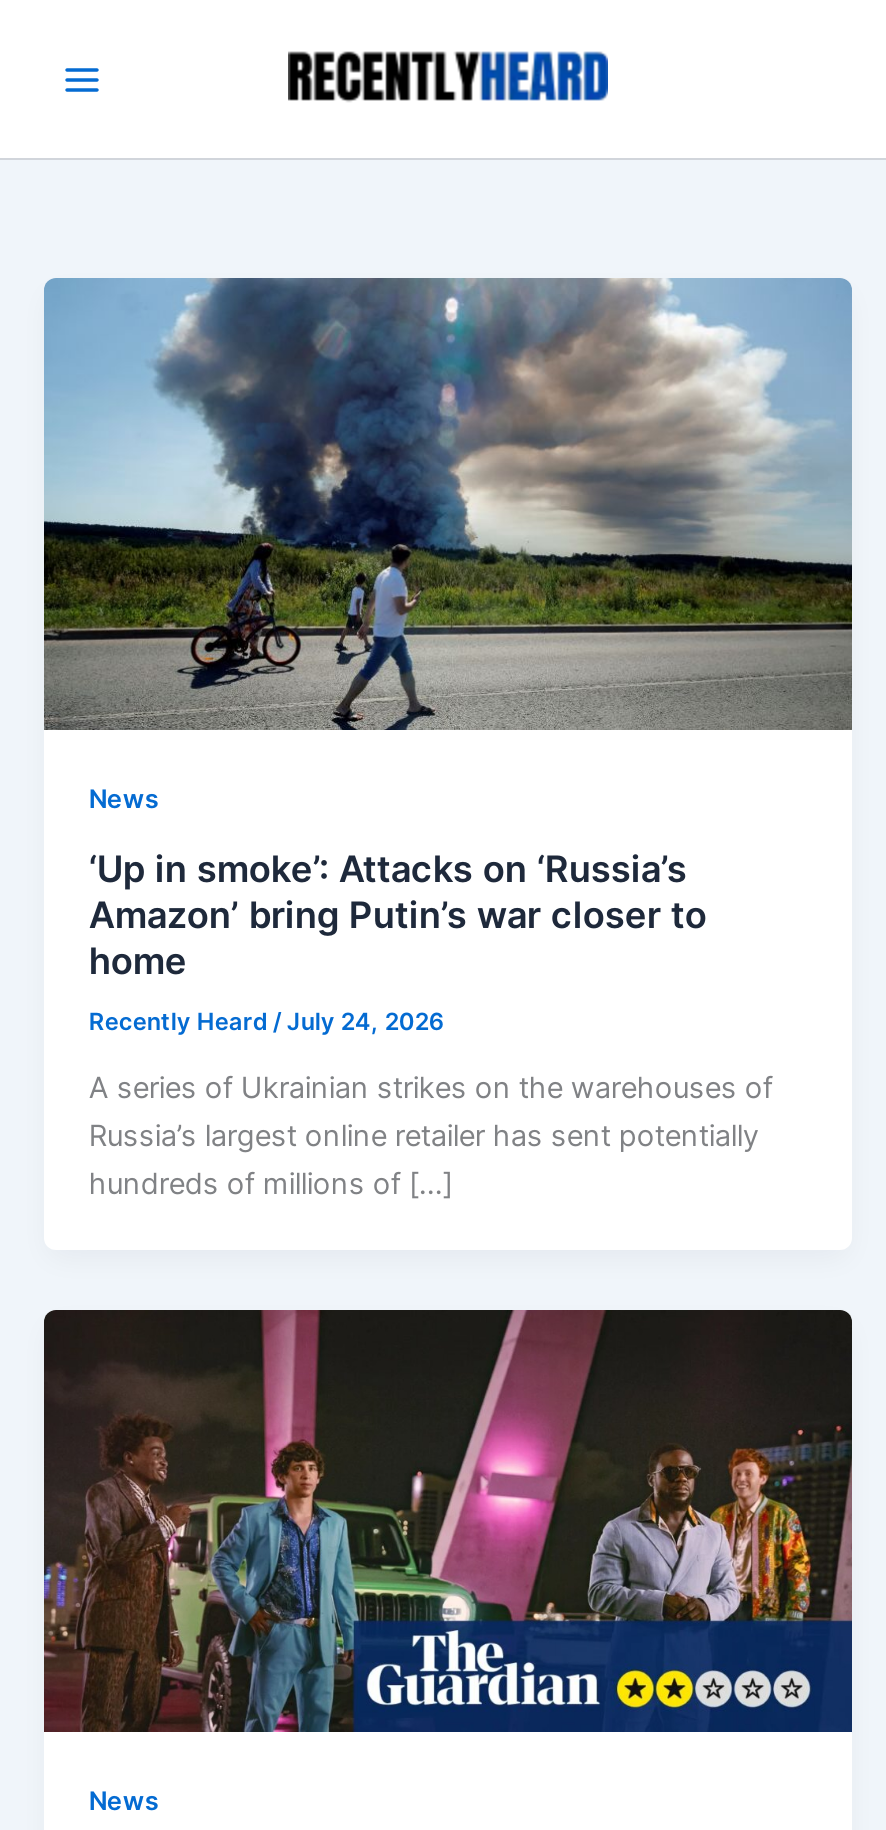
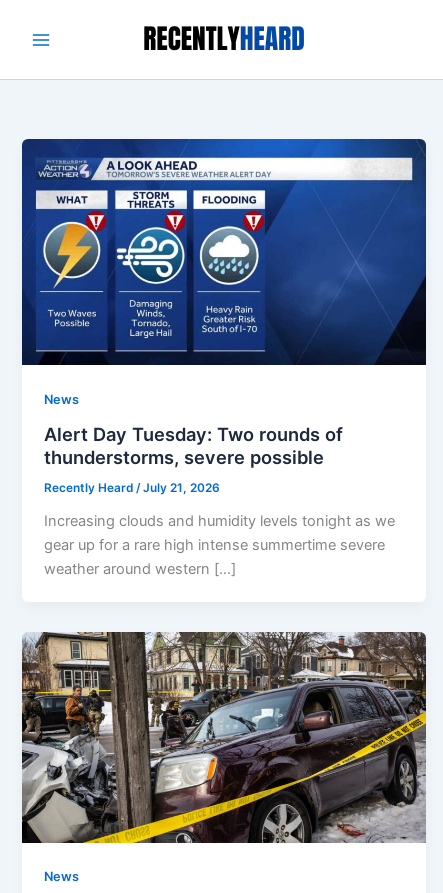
[42,278,854,732] [image] -> [21,138,427,366] [image]
[89,846,707,982] ‘Up in smoke’: Attacks on ‘Russia’s | Amazon’ bring Putin’s war closer to | home -> [44,423,343,468] Alert Day Tuesday: Two rounds of | thunderstorms, severe possible
[89,1007,445,1035] Recently Heard / July 24, 2026 -> [44,481,220,495] Recently Heard / July 21, 2026
[89,1069,773,1201] A series of Ukrainian strikes on the warehouses of | Russia’s largest online retailer has sent potentially | hundreds of millions of […] -> [44,512,395,578] Increasing clouds and humidity levels tonight as we | gear up for a rare high intense summertime severe | weather around western […]
[44,1308,852,1734] [image] -> [22,631,427,844] [image]

